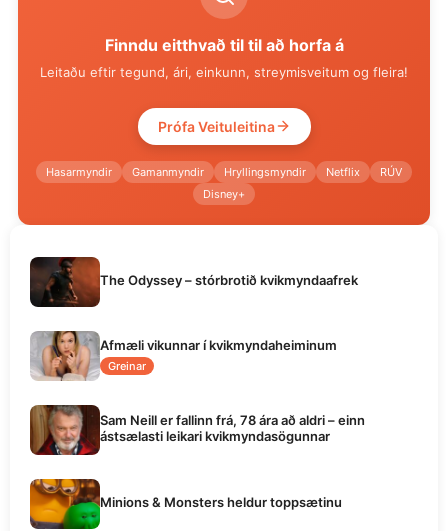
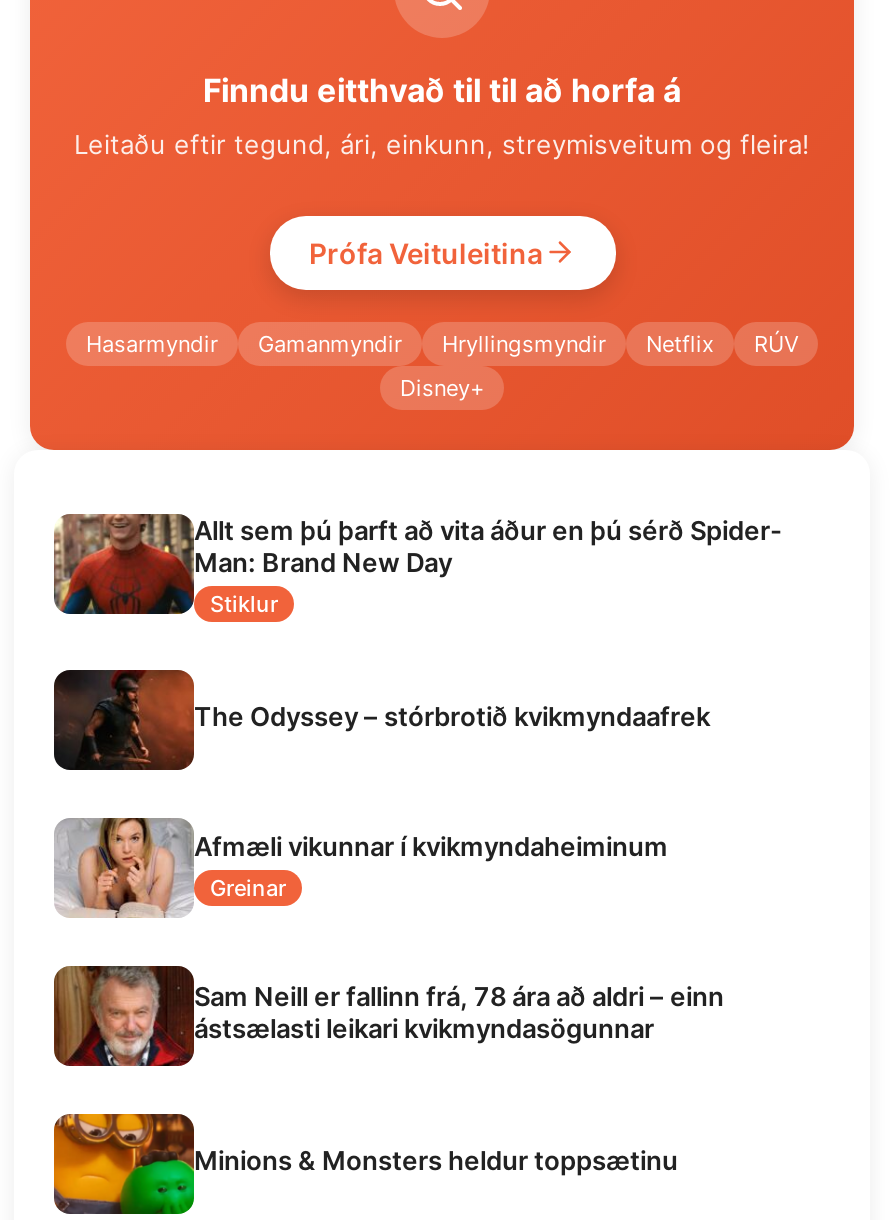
none -> [52,512,782,617] [image] | Allt sem þú þarft að vita áður en þú sérð Spider- | Man: Brand New Day | Stiklur

